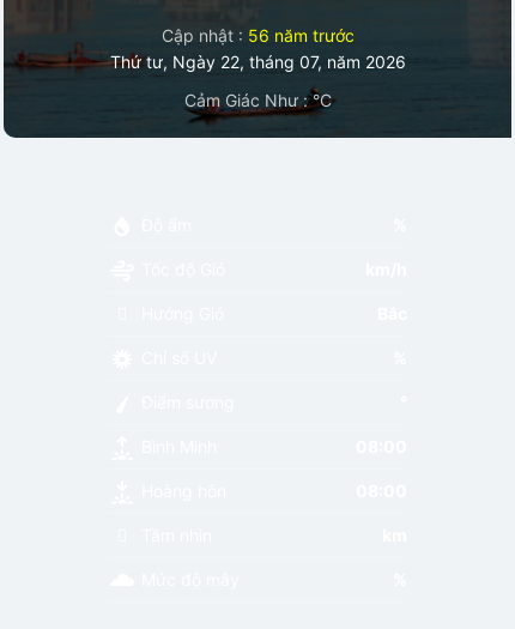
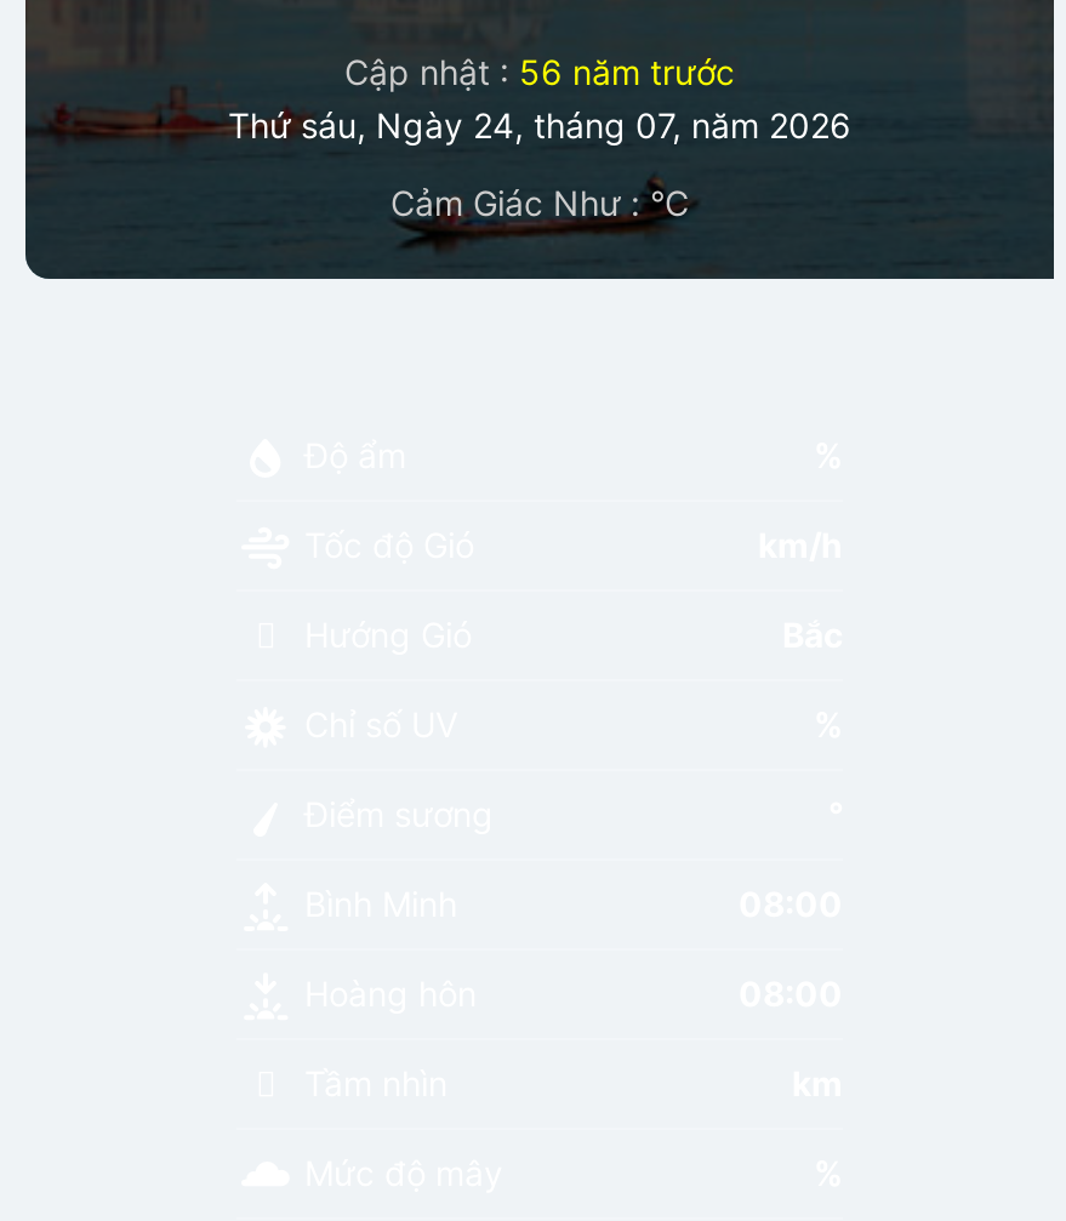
[110,52,405,72] Thứ tư, Ngày 22, tháng 07, năm 2026 -> [228,104,851,146] Thứ sáu, Ngày 24, tháng 07, năm 2026

